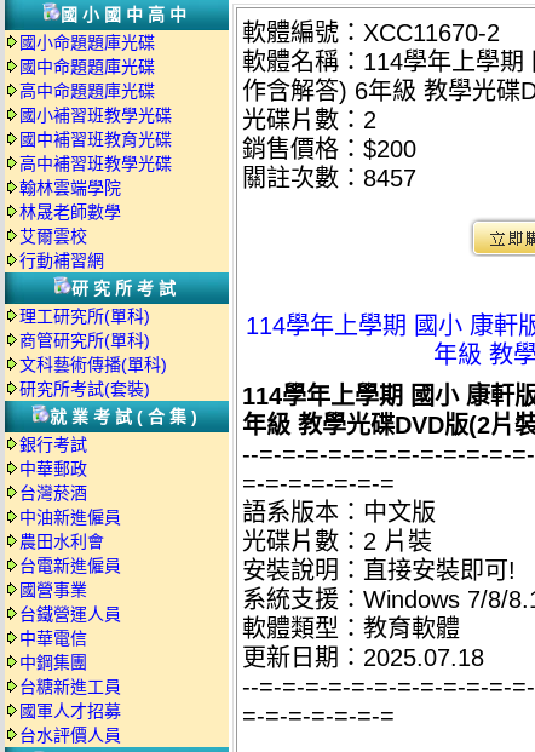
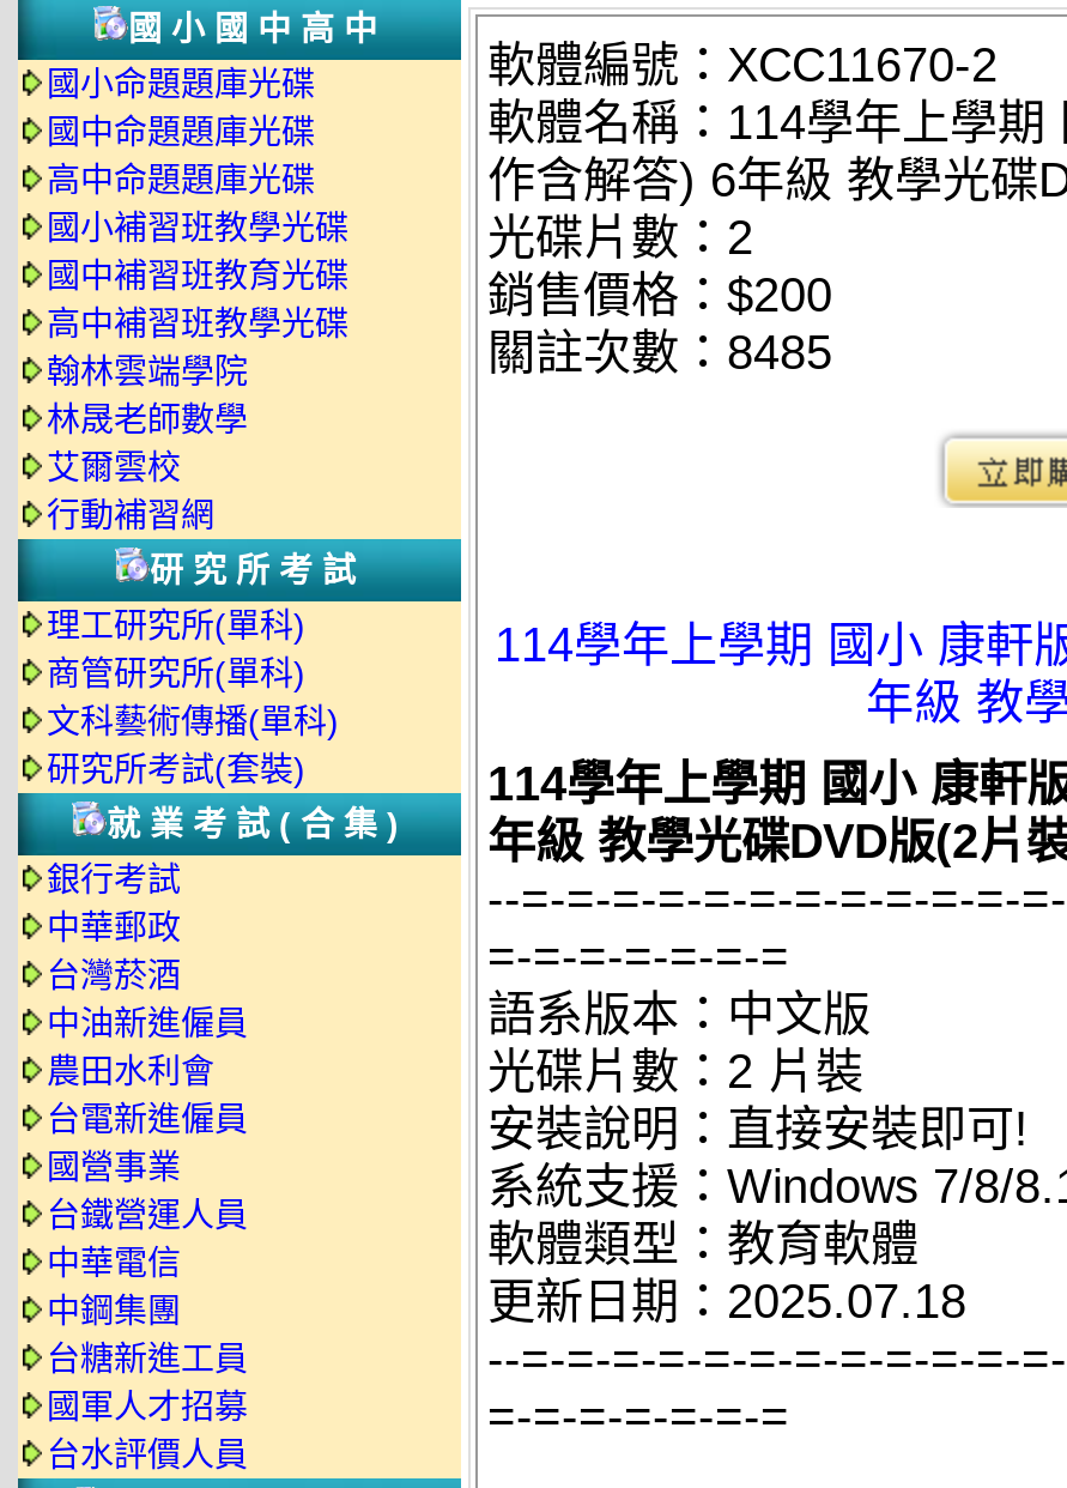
[242,165,416,191] 關註次數：8457 -> [487,326,832,379] 關註次數：8485

